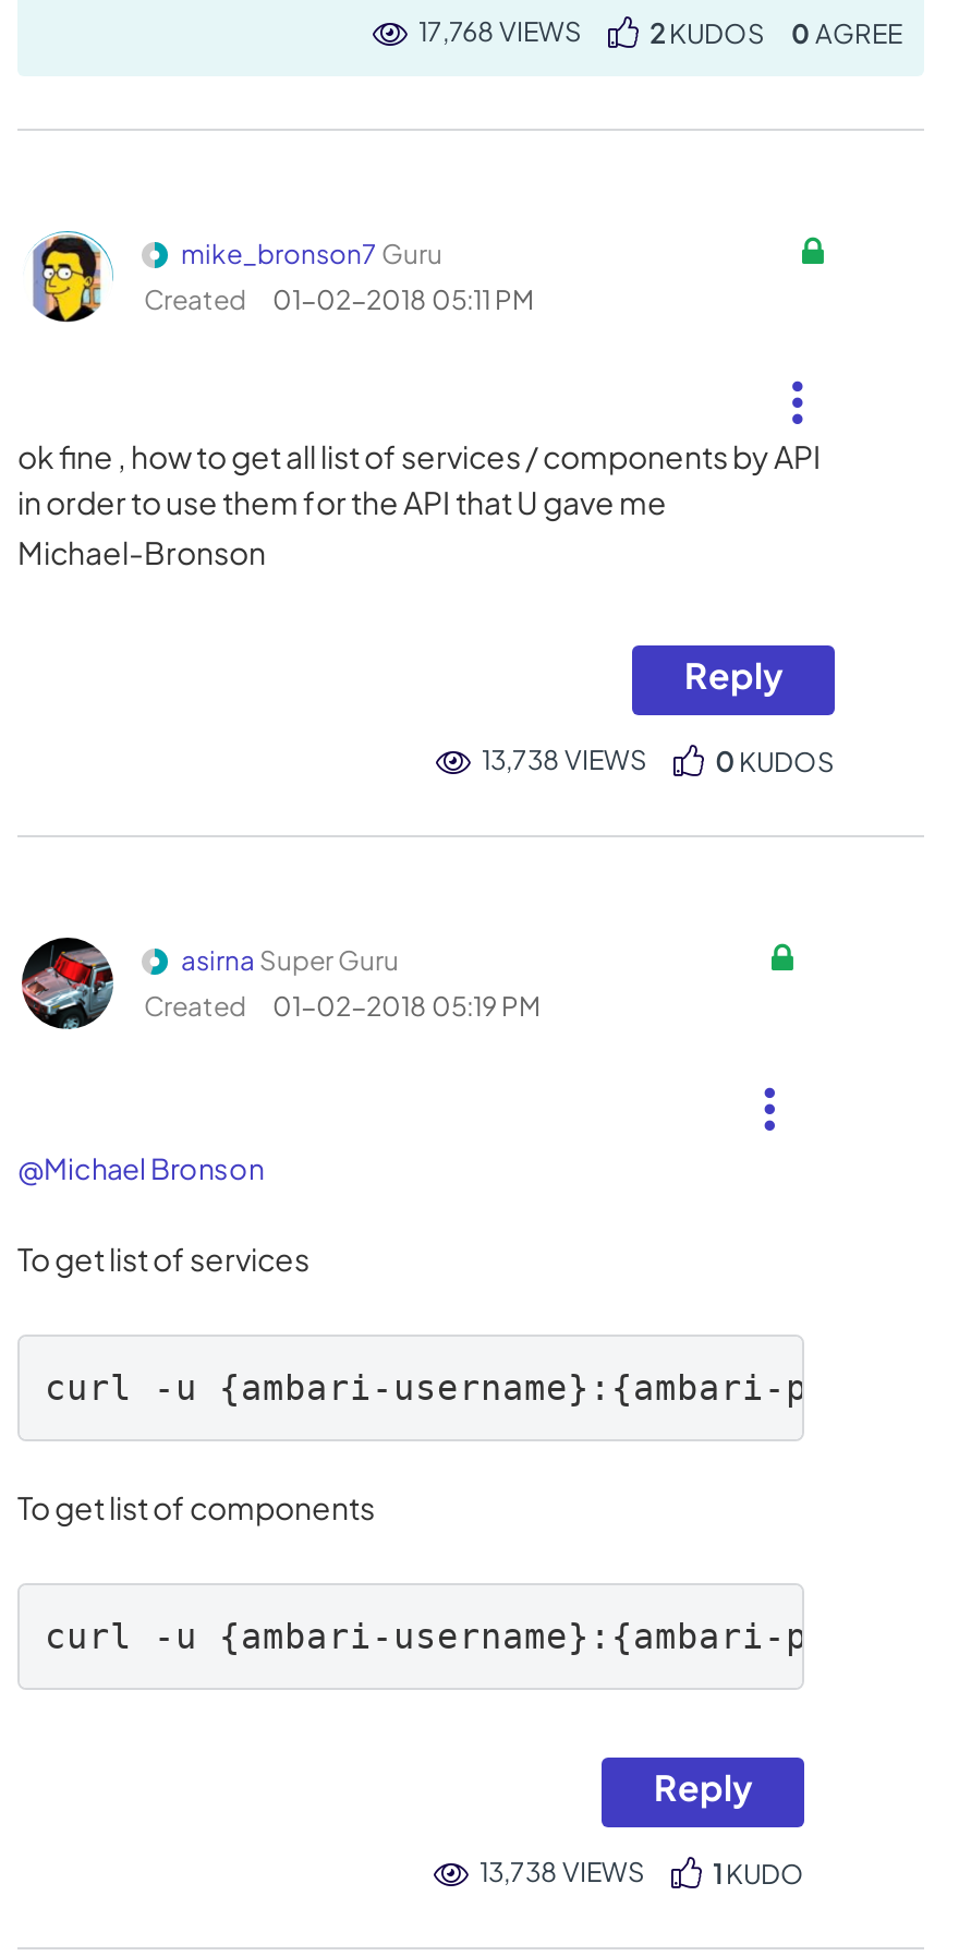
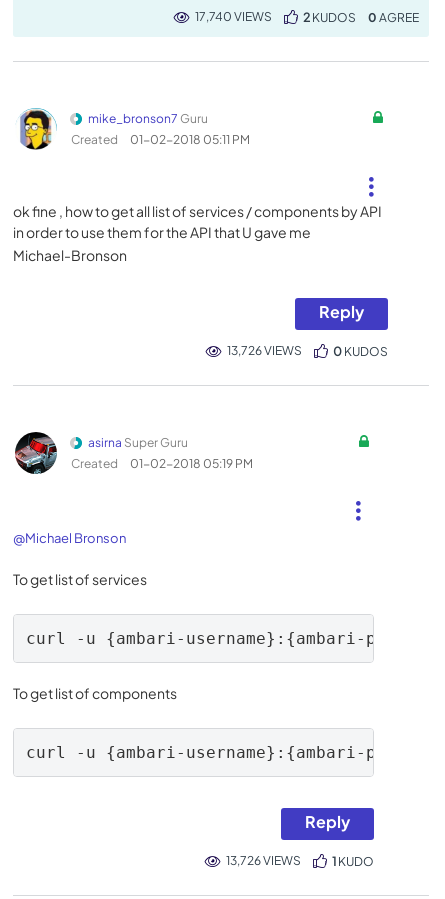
[418,15,582,48] 17,768 VIEWS -> [195,9,272,24] 17,740 VIEWS
[482,744,647,776] 13,738 VIEWS -> [227,343,302,358] 13,726 VIEWS
[479,1856,645,1888] 13,738 VIEWS -> [226,853,301,868] 13,726 VIEWS

